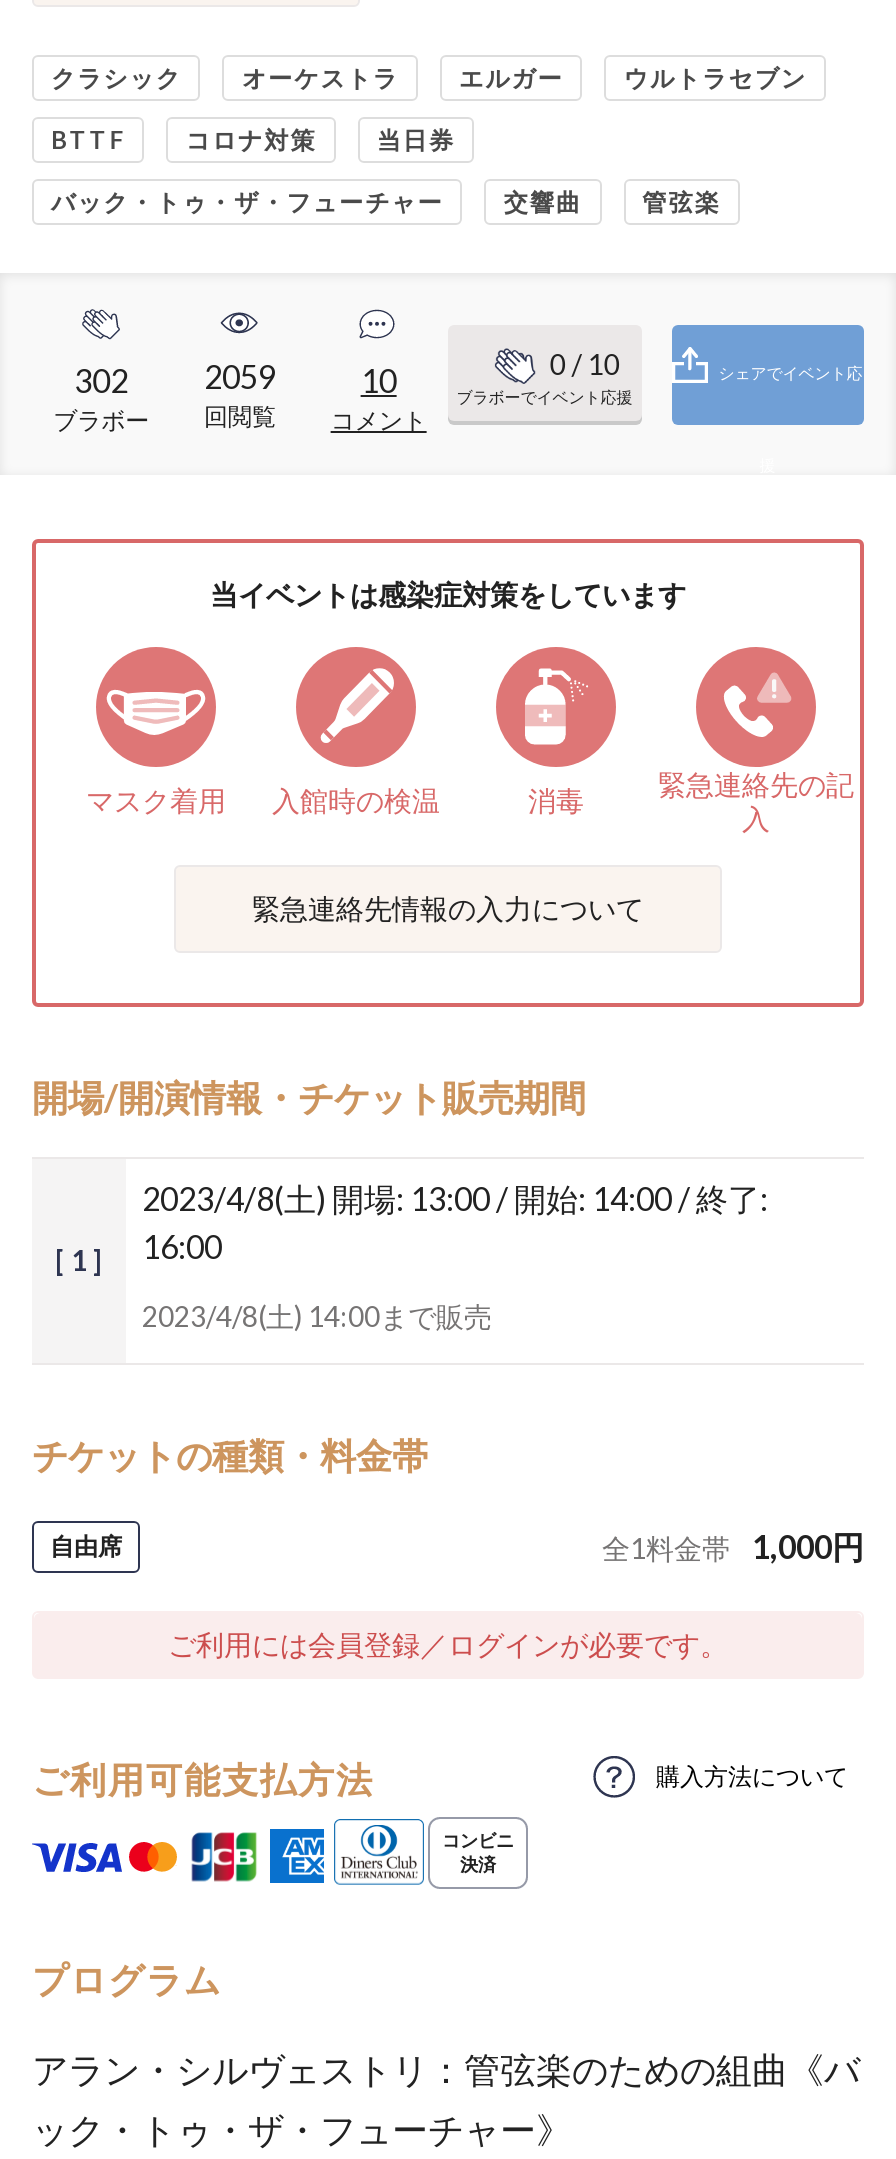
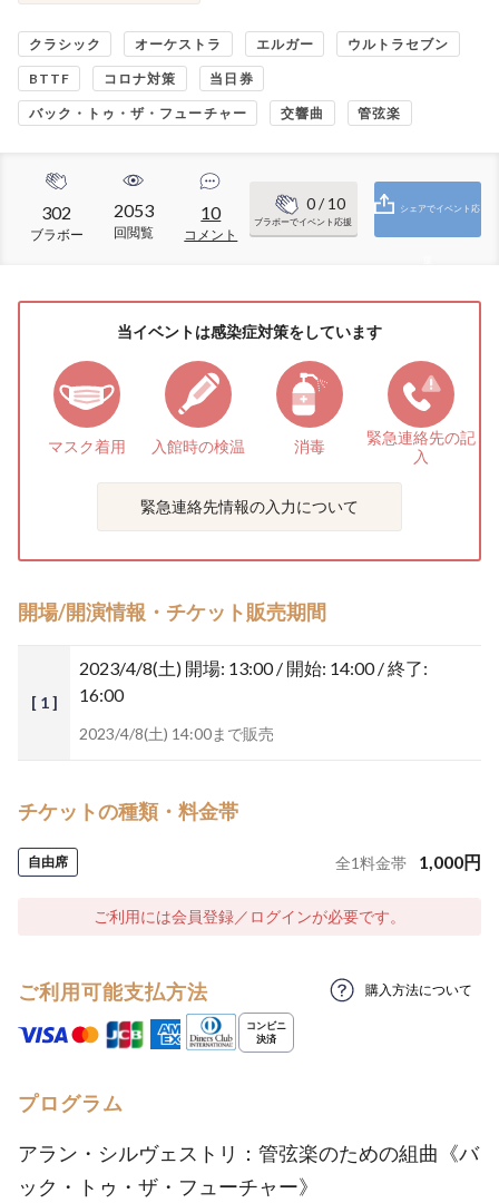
[74,357,276,398] 302 2059 -> [41,199,154,222] 302 2053

